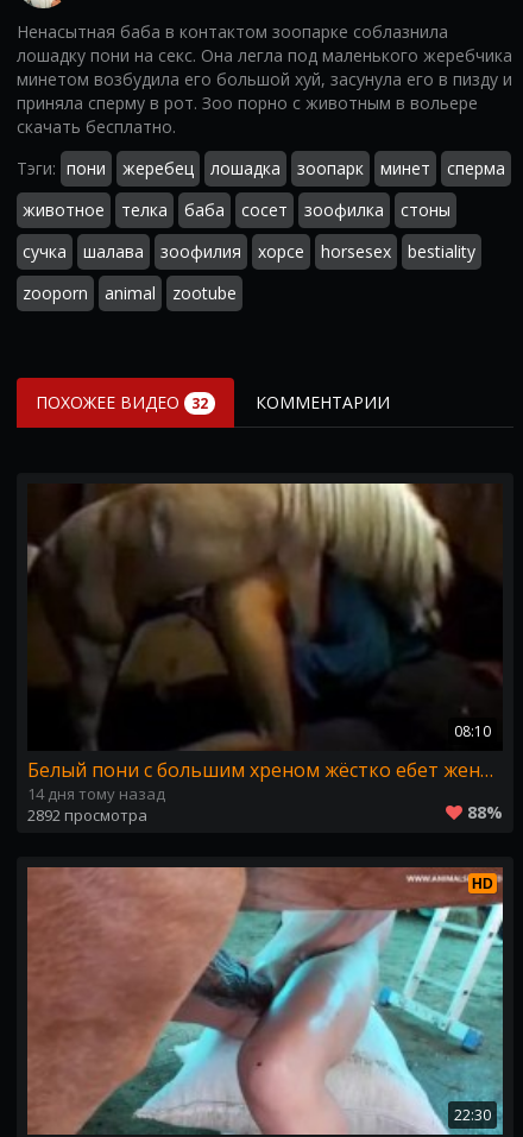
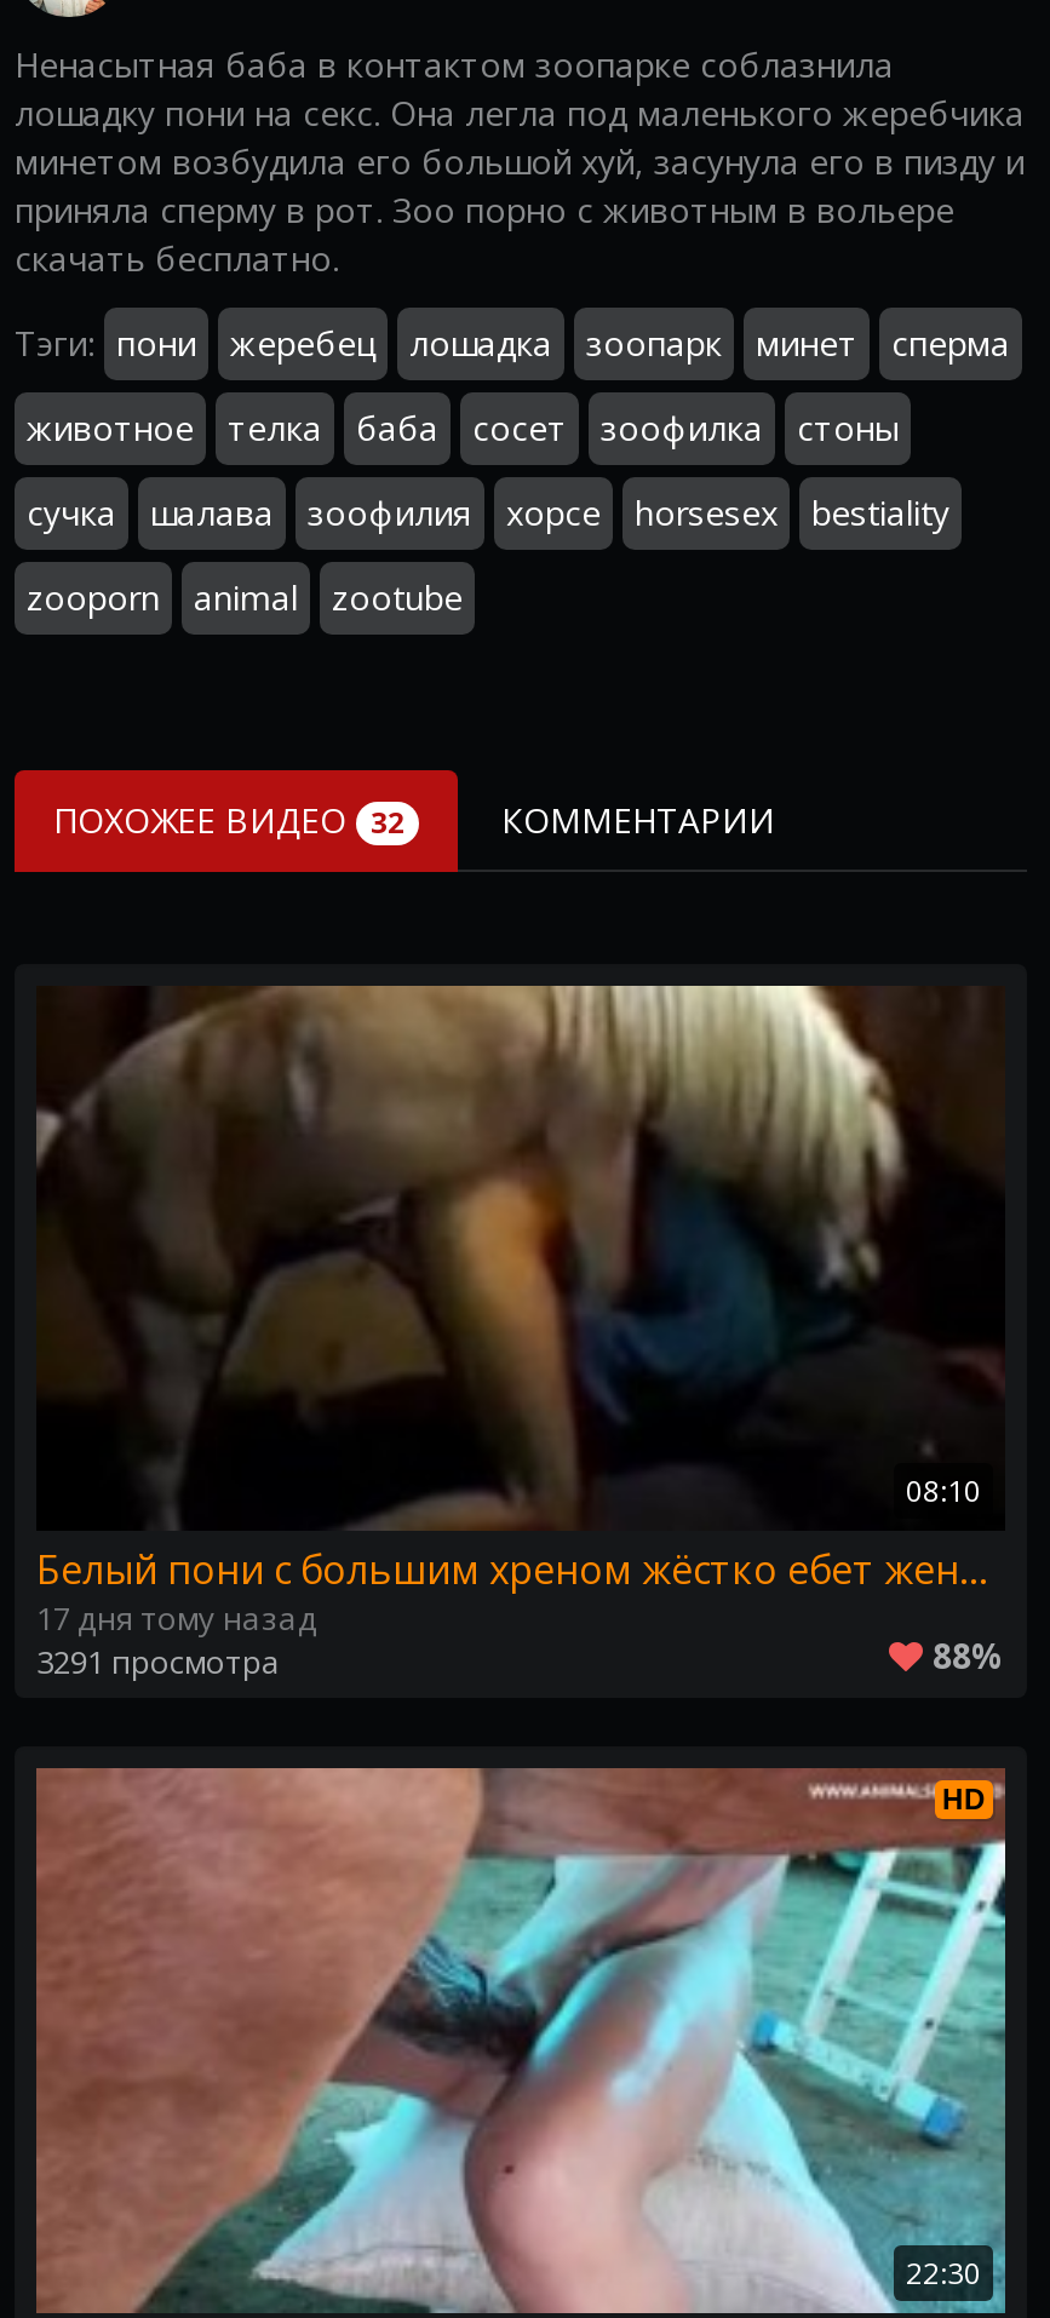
[27,783,165,804] 14 дня тому назад -> [36,1596,317,1640] 17 дня тому назад
[27,804,147,826] 2892 просмотра -> [36,1640,281,1684] 3291 просмотра

